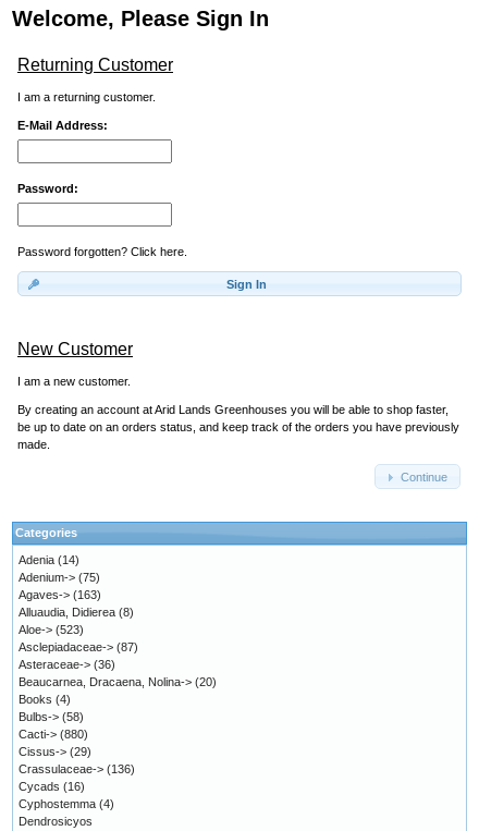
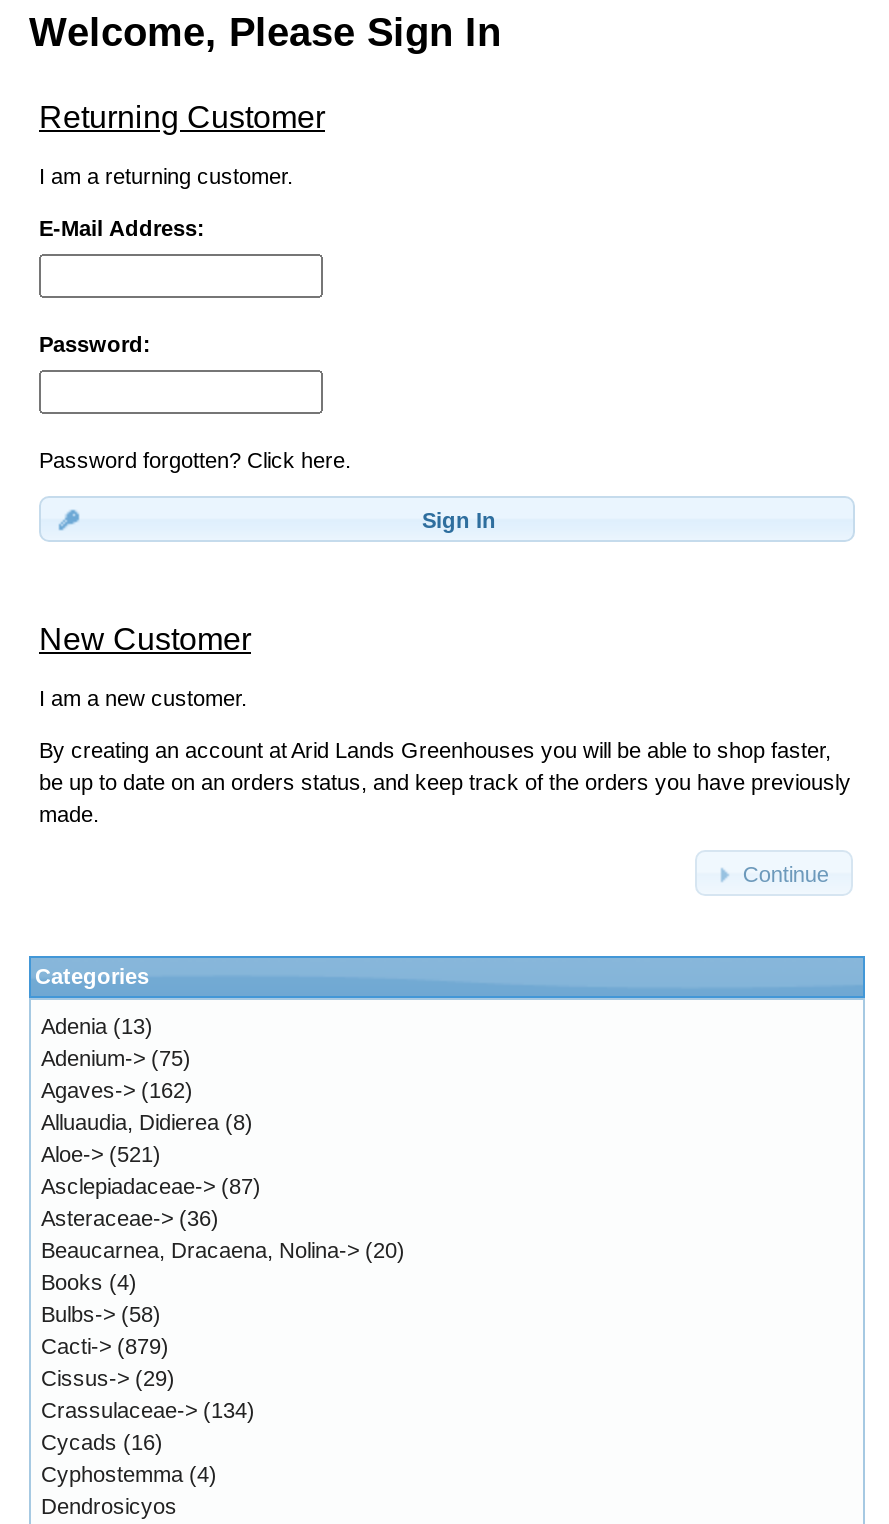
[19,554,79,567] Adenia (14) -> [41,1015,153,1039] Adenia (13)
[19,588,101,602] Agaves-> (163) -> [41,1079,193,1103] Agaves-> (162)
[19,623,84,636] Aloe-> (523) -> [41,1143,161,1167] Aloe-> (521)
[19,728,88,741] Cacti-> (880) -> [41,1335,169,1359] Cacti-> (879)
[19,763,135,776] Crassulaceae-> (136) -> [41,1399,255,1423] Crassulaceae-> (134)

